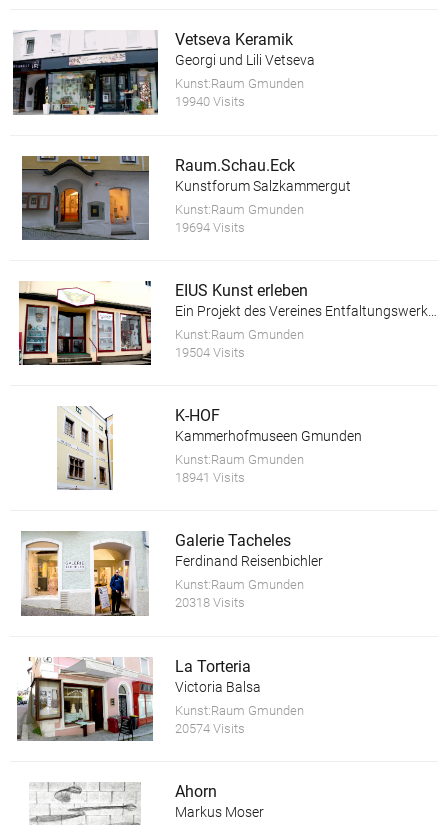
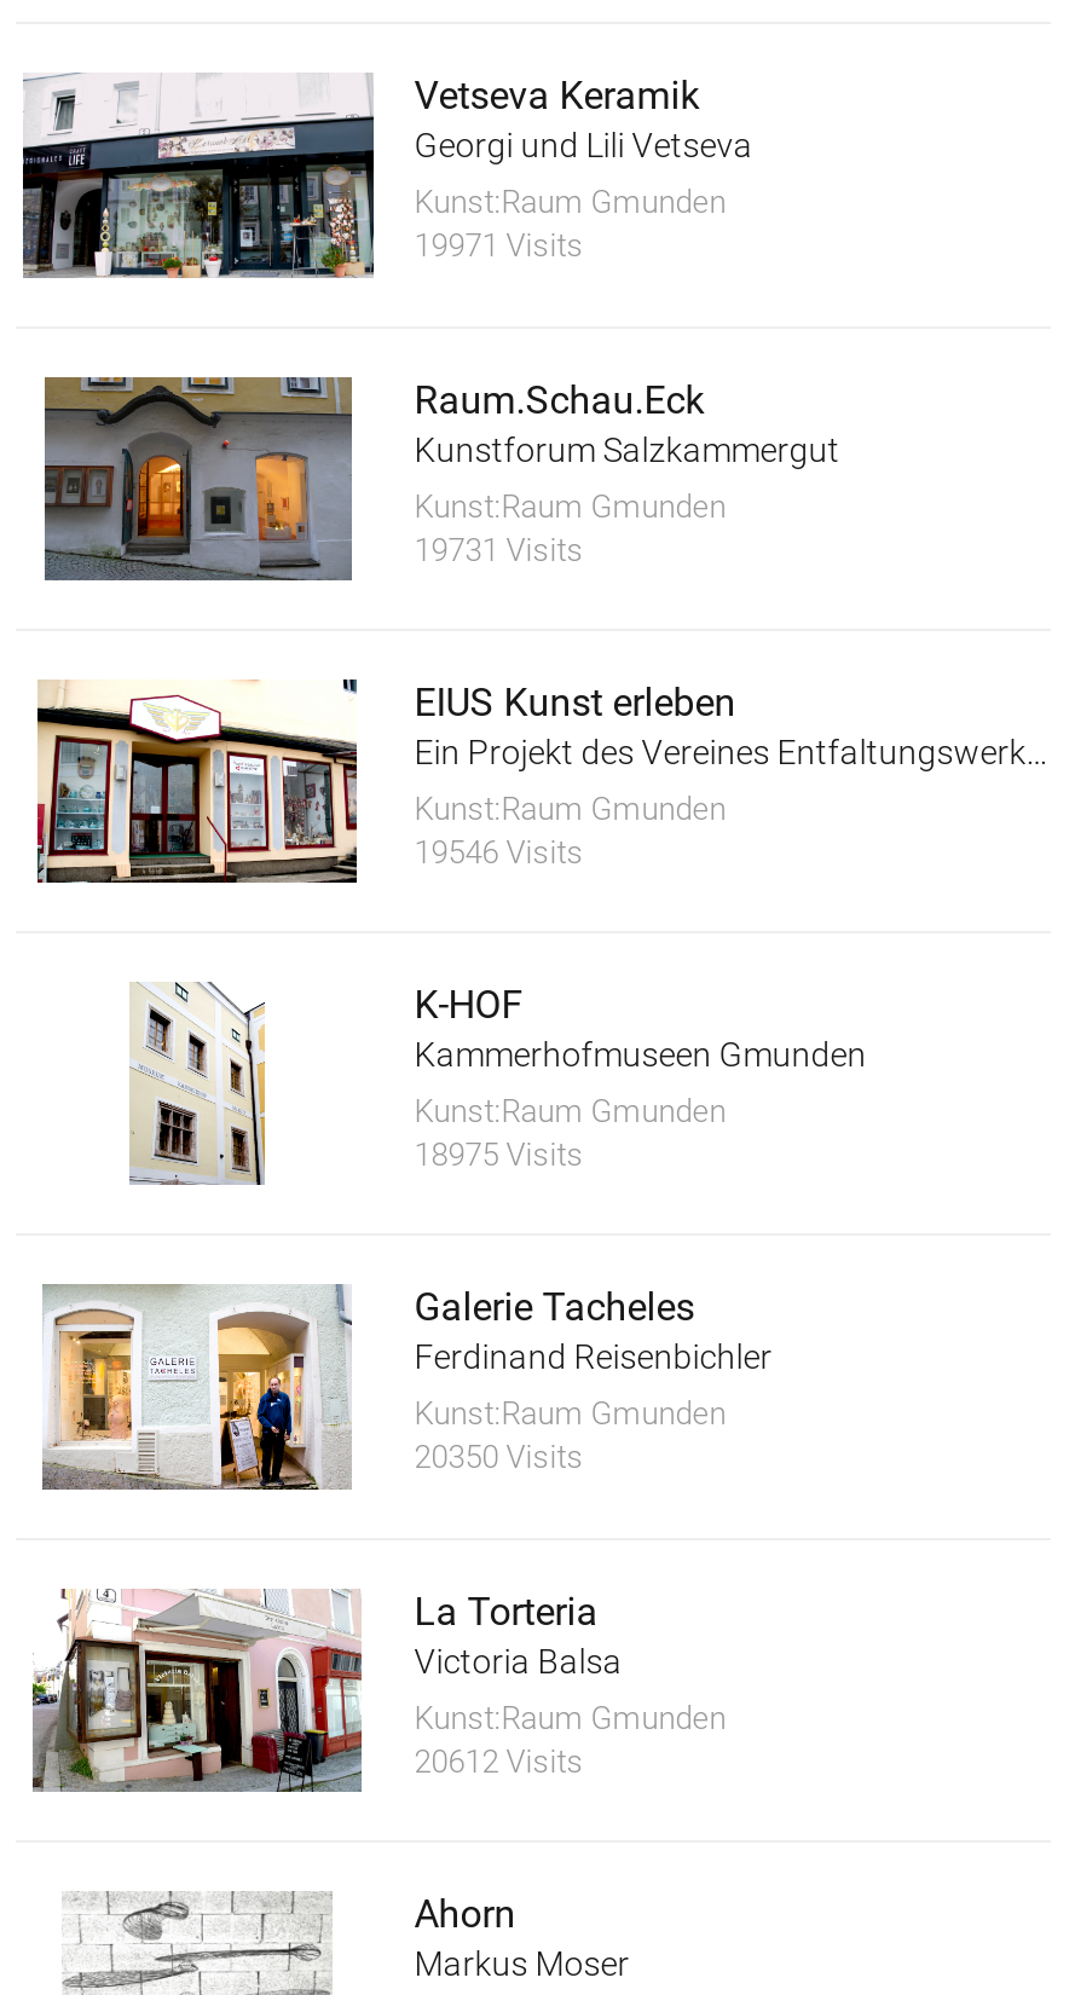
[175,94,245,109] 19940 Visits -> [414,228,584,264] 19971 Visits
[175,220,245,235] 19694 Visits -> [414,531,584,567] 19731 Visits
[175,345,245,360] 19504 Visits -> [414,834,584,870] 19546 Visits
[175,470,245,485] 18941 Visits -> [414,1137,584,1173] 18975 Visits
[175,595,245,610] 20318 Visits -> [414,1440,584,1476] 20350 Visits
[175,721,245,736] 20574 Visits -> [414,1743,584,1779] 20612 Visits

